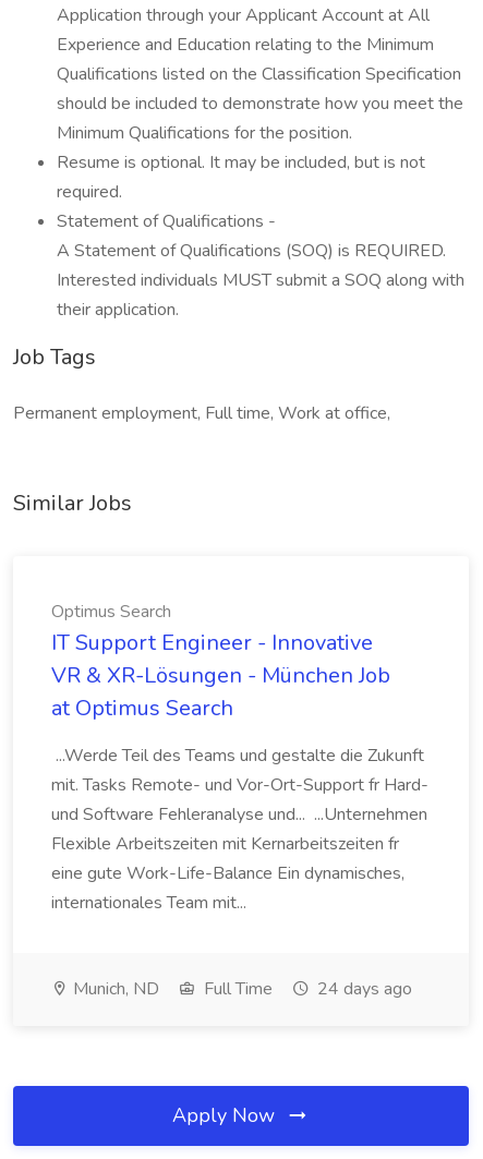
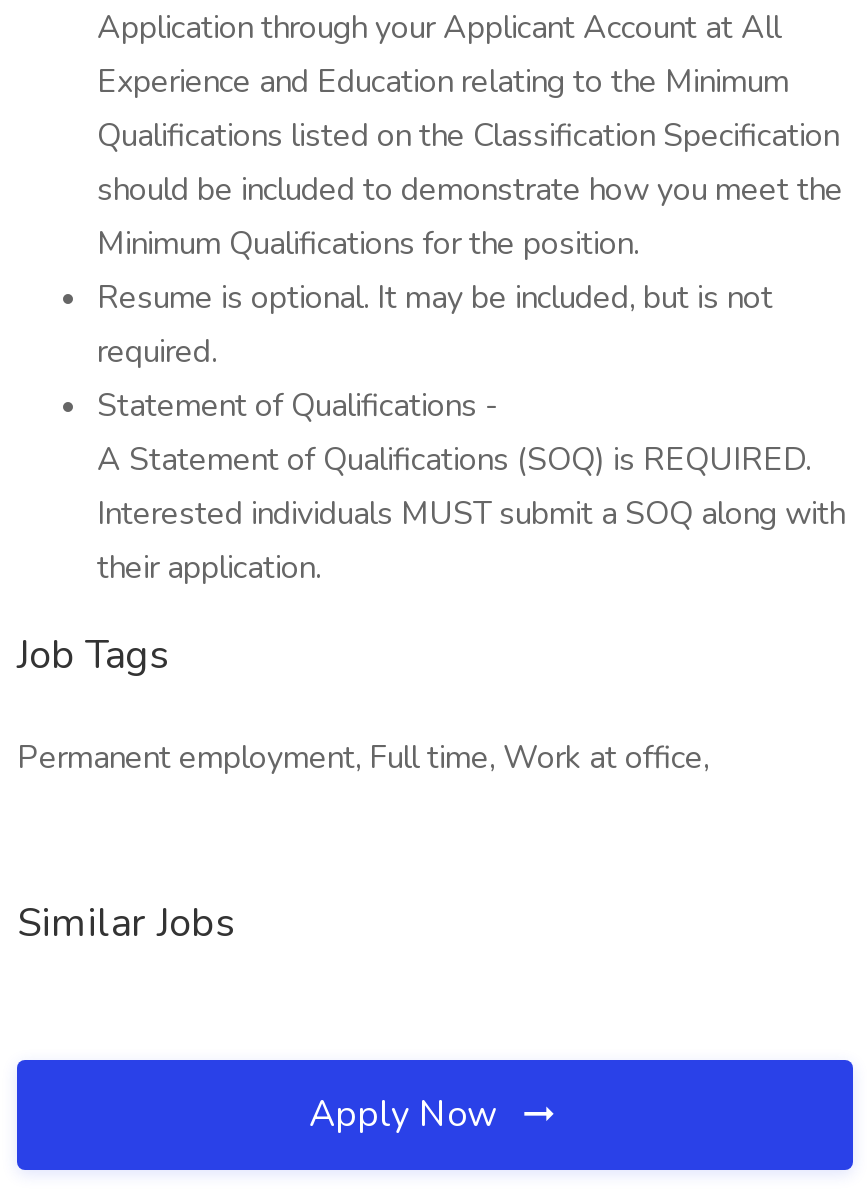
[51,600,428,915] Optimus Search | IT Support Engineer - Innovative | VR & XR-Lösungen - München Job | at Optimus Search | ...Werde Teil des Teams und gestalte die Zukunft | mit. Tasks Remote- und Vor-Ort-Support fr Hard- | und Software Fehleranalyse und... ...Unternehmen | Flexible Arbeitszeiten mit Kernarbeitszeiten fr | eine gute Work-Life-Balance Ein dynamisches, | internationales Team mit... -> none
[69,977,412,1001] Munich, ND | Full Time | 24 days ago -> none

